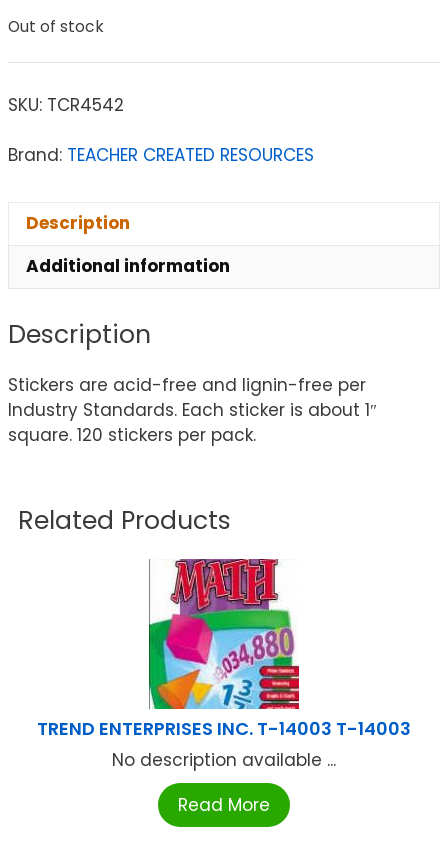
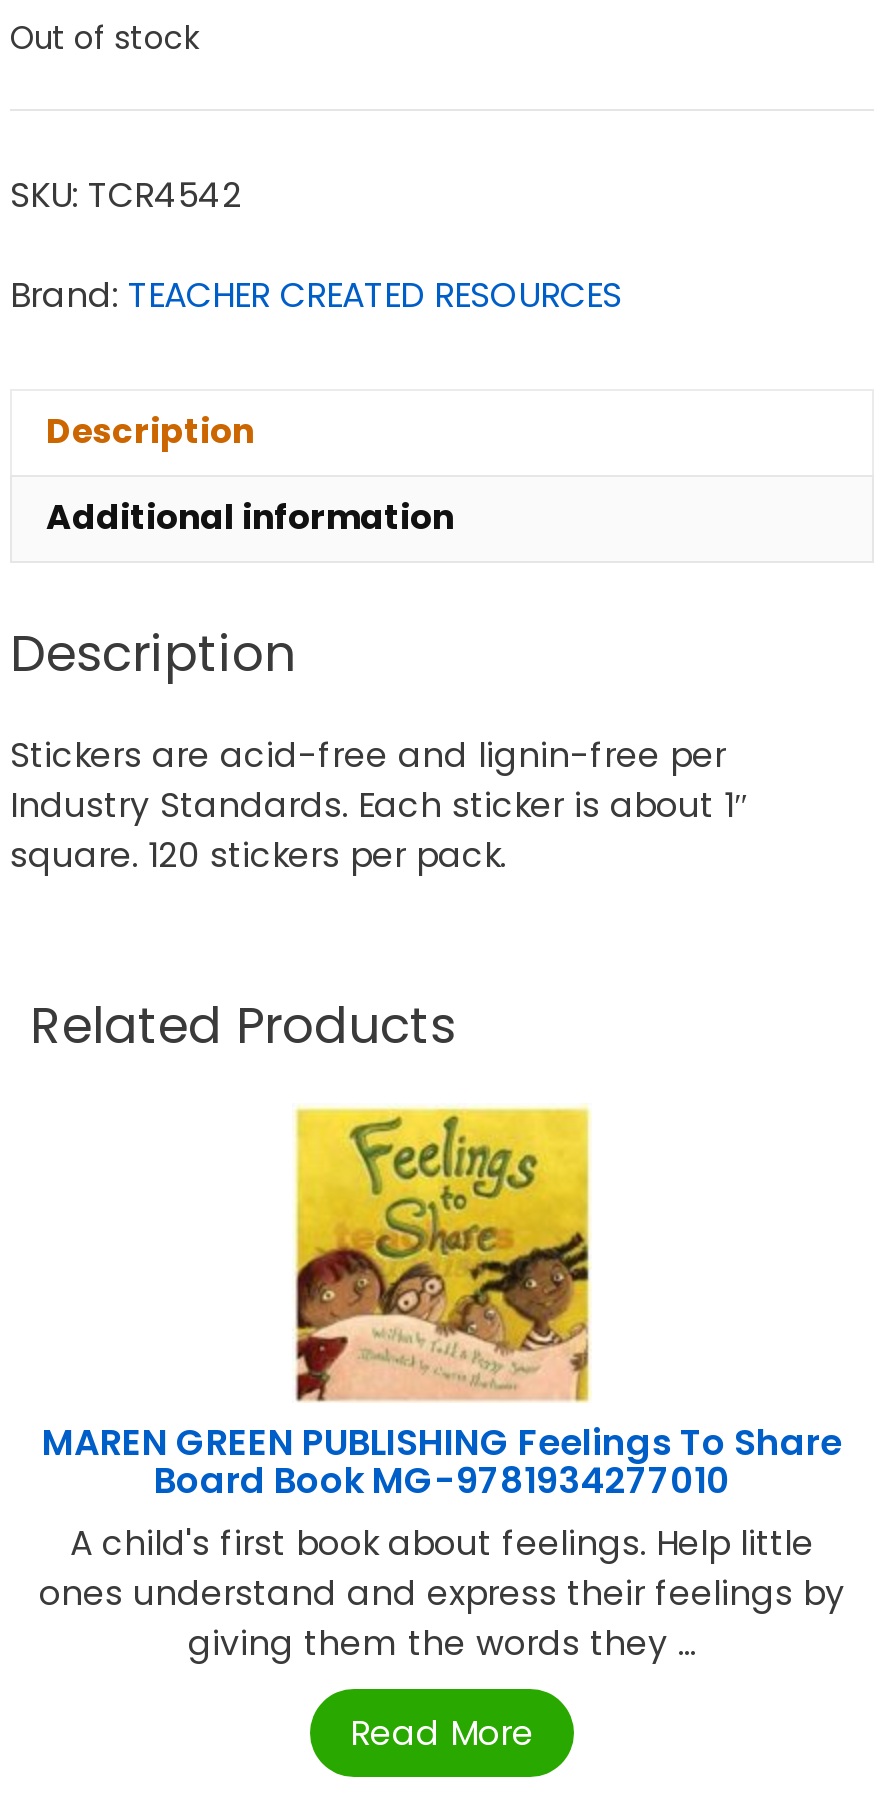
[148,558,298,640] [image] -> [292,1105,592,1403] [image]
[37,716,411,772] TREND ENTERPRISES INC. T-14003 T-14003 | No description available ... -> [39,1417,845,1667] MAREN GREEN PUBLISHING Feelings To Share | Board Book MG-9781934277010 | A child's first book about feelings. Help little | ones understand and express their feelings by | giving them the words they ...

